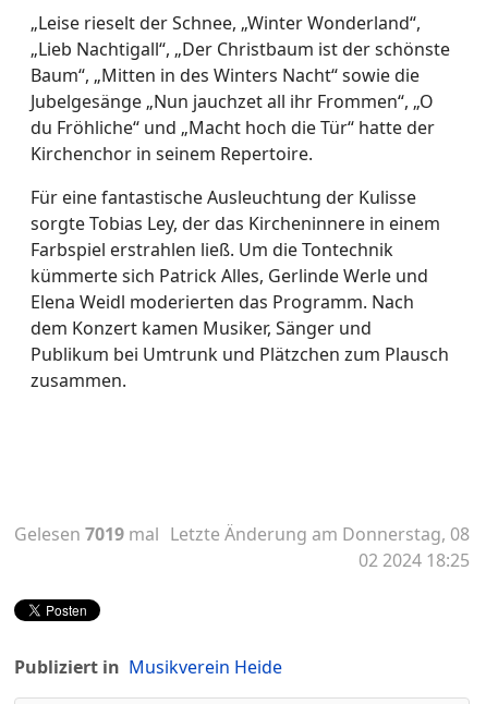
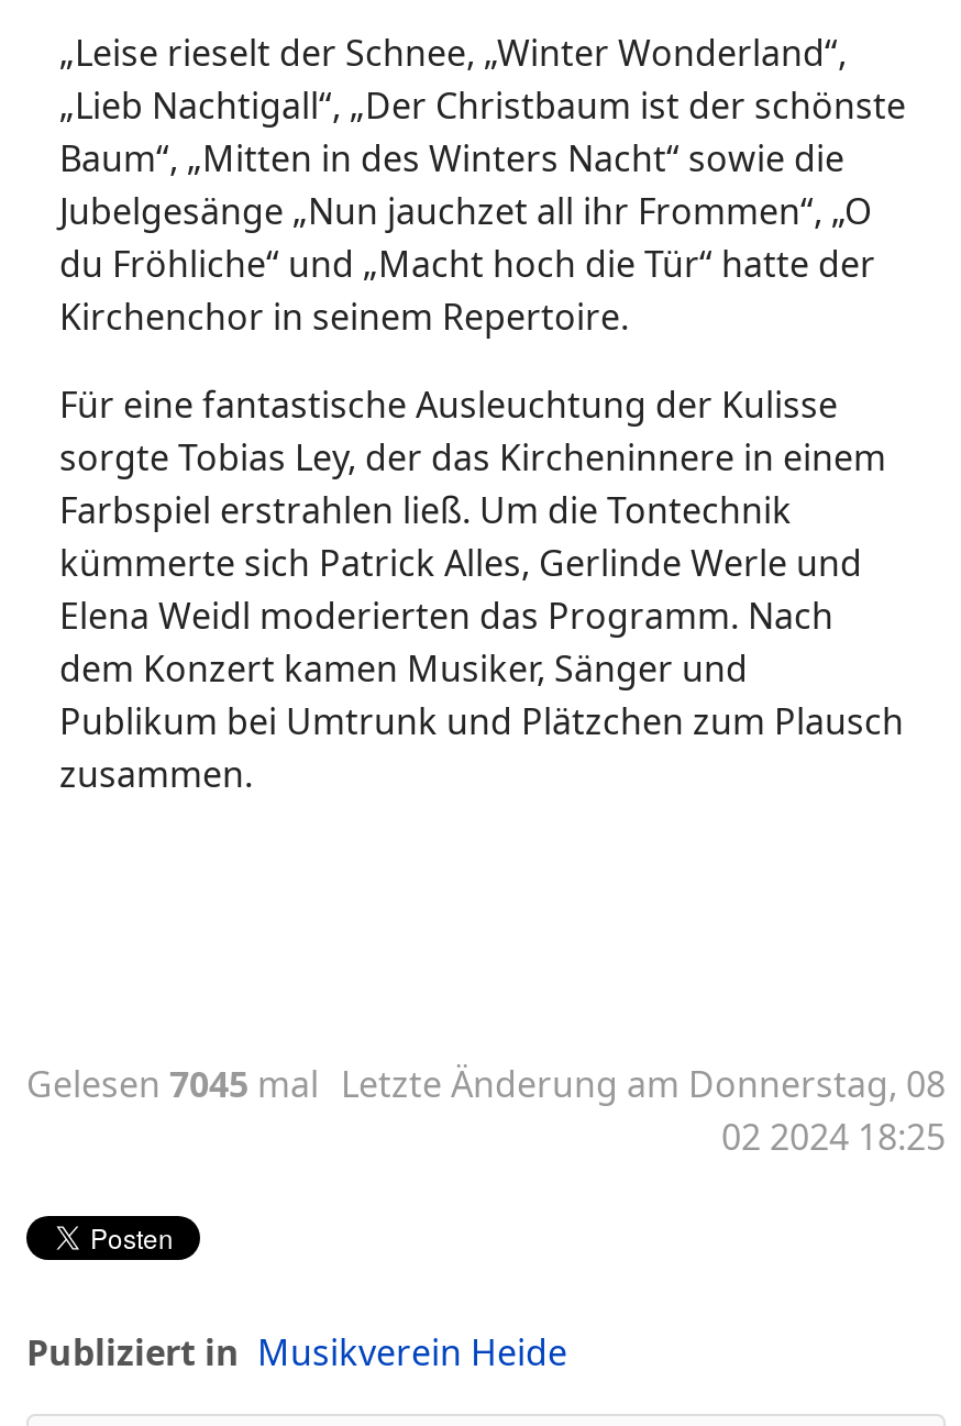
[14,522,470,546] Gelesen 7019 mal Letzte Änderung am Donnerstag, 08 -> [26,1060,946,1108] Gelesen 7045 mal Letzte Änderung am Donnerstag, 08

